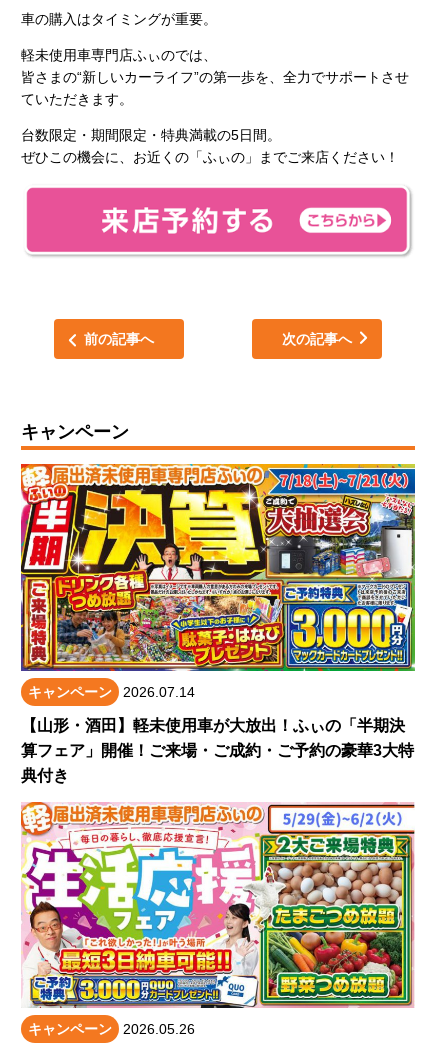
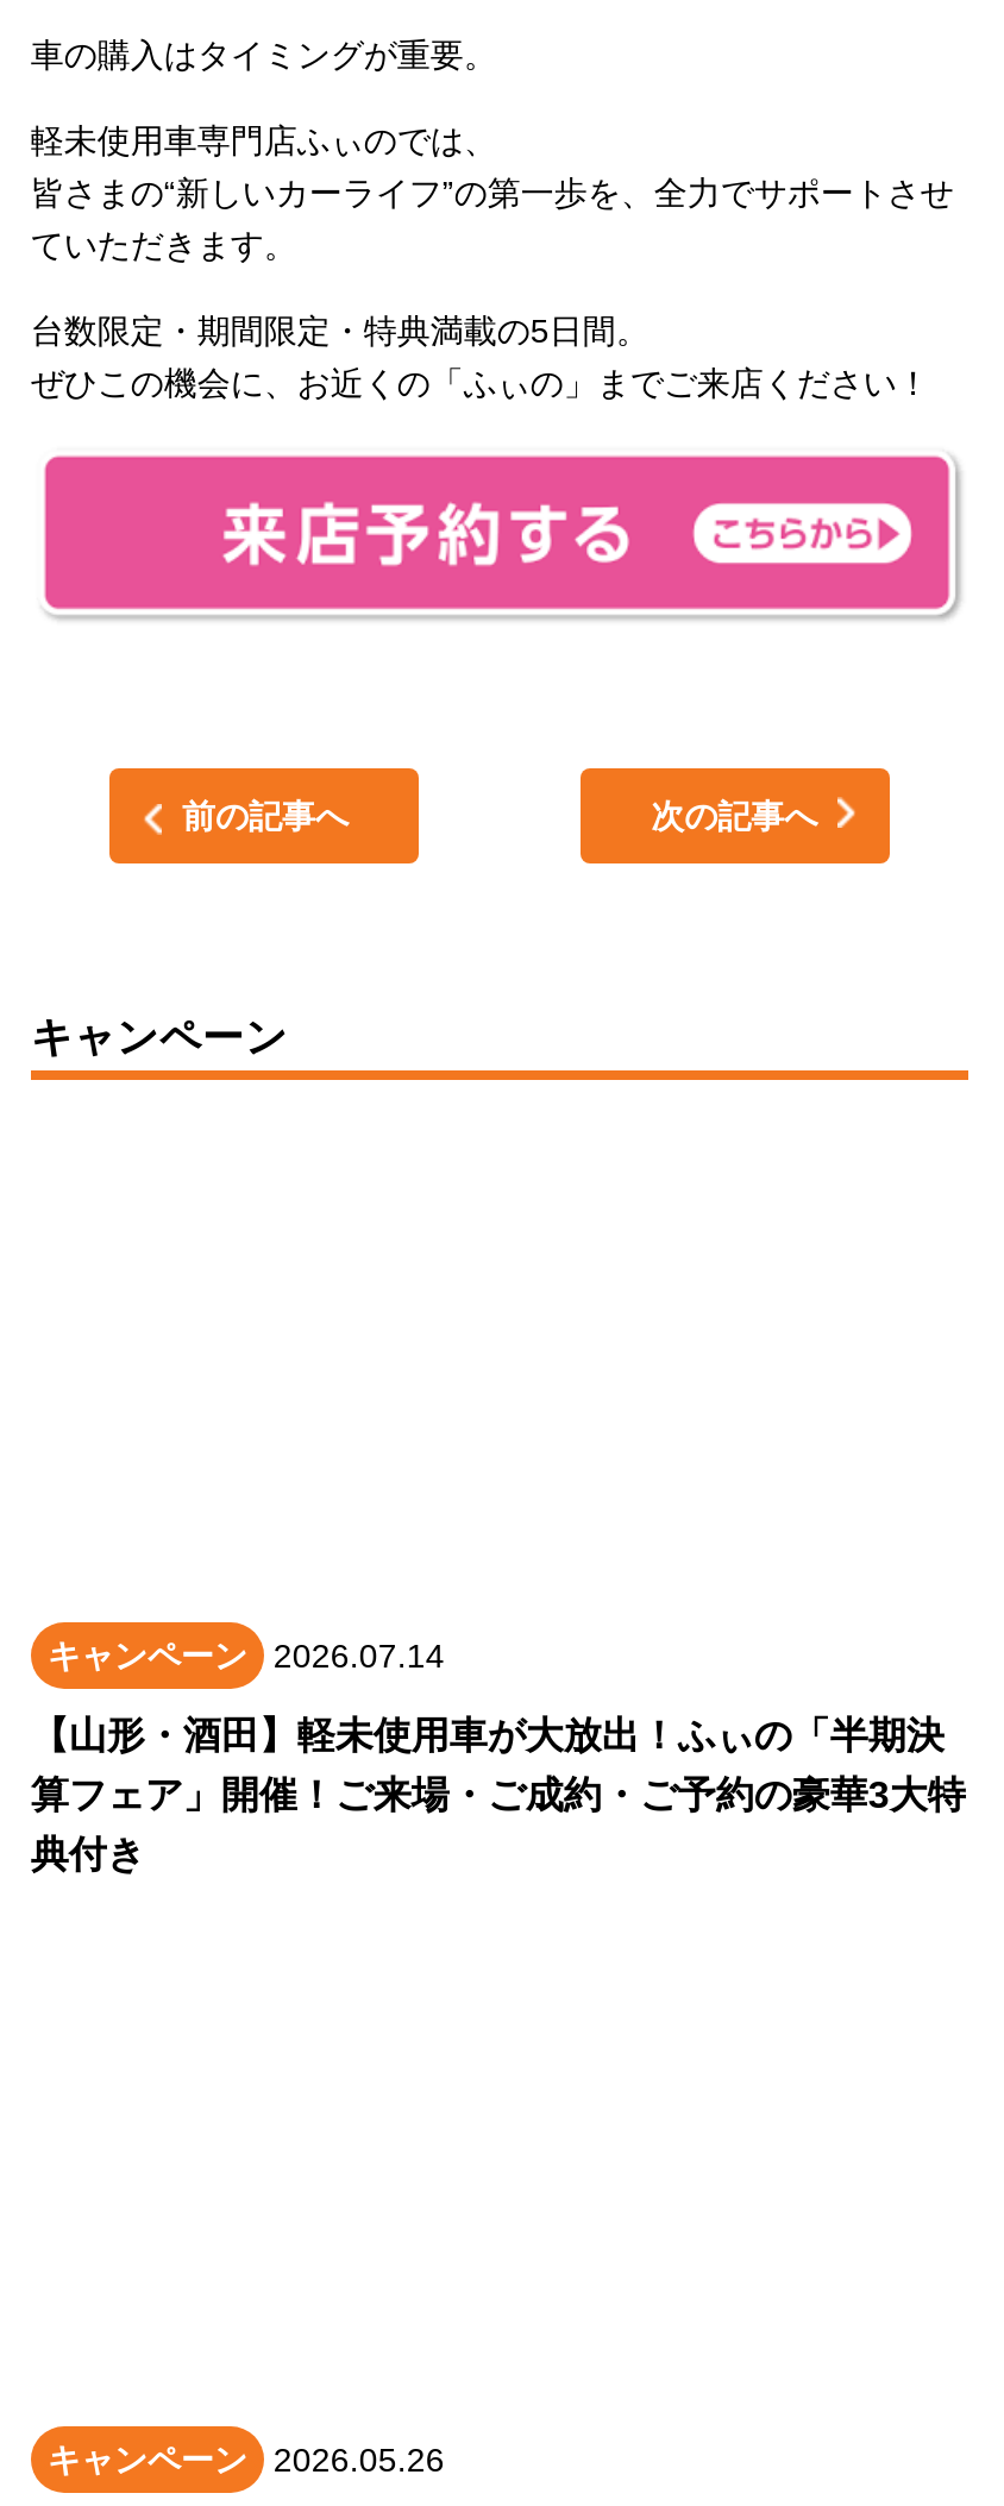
[20,463,416,672] [image] -> none
[20,801,416,1009] [image] -> none

